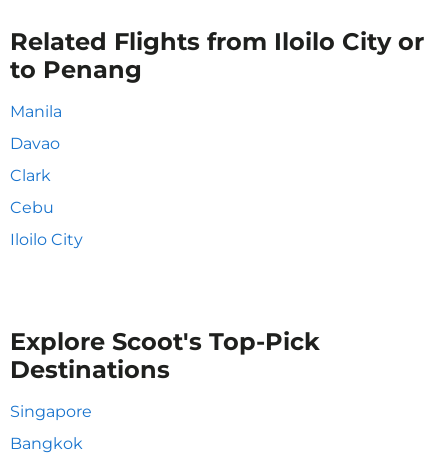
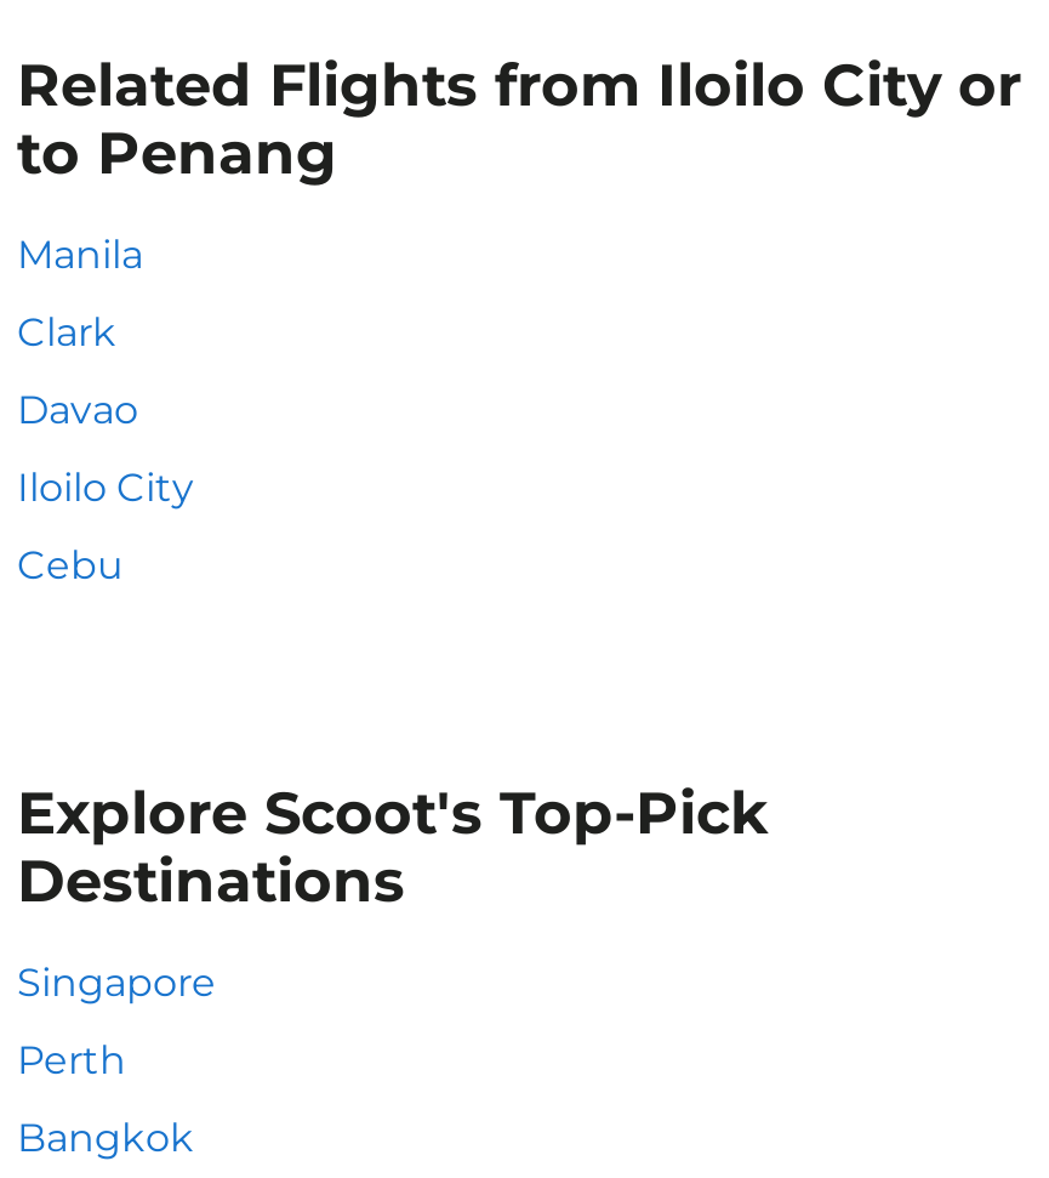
moved [10,166,51,185] -> [17,309,116,355]: Clark
moved [10,230,83,249] -> [17,465,194,511]: Iloilo City
none -> [17,1037,126,1083] Perth

